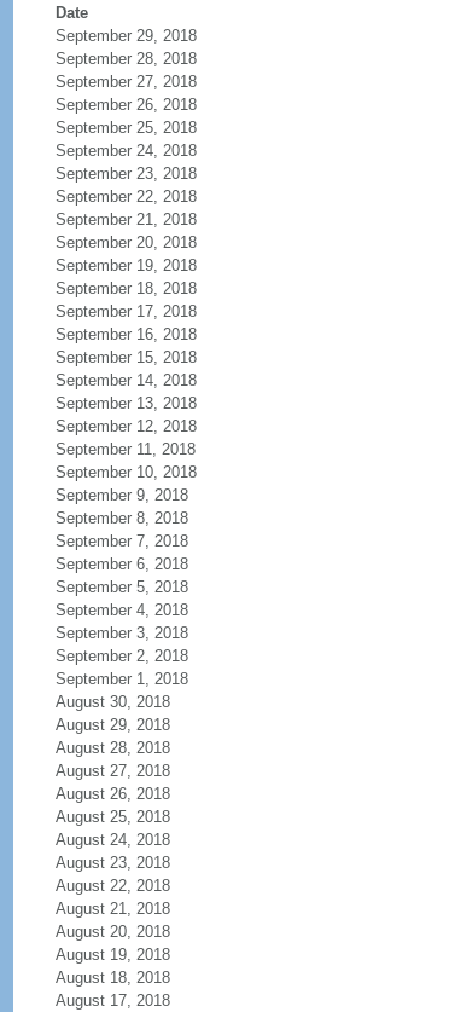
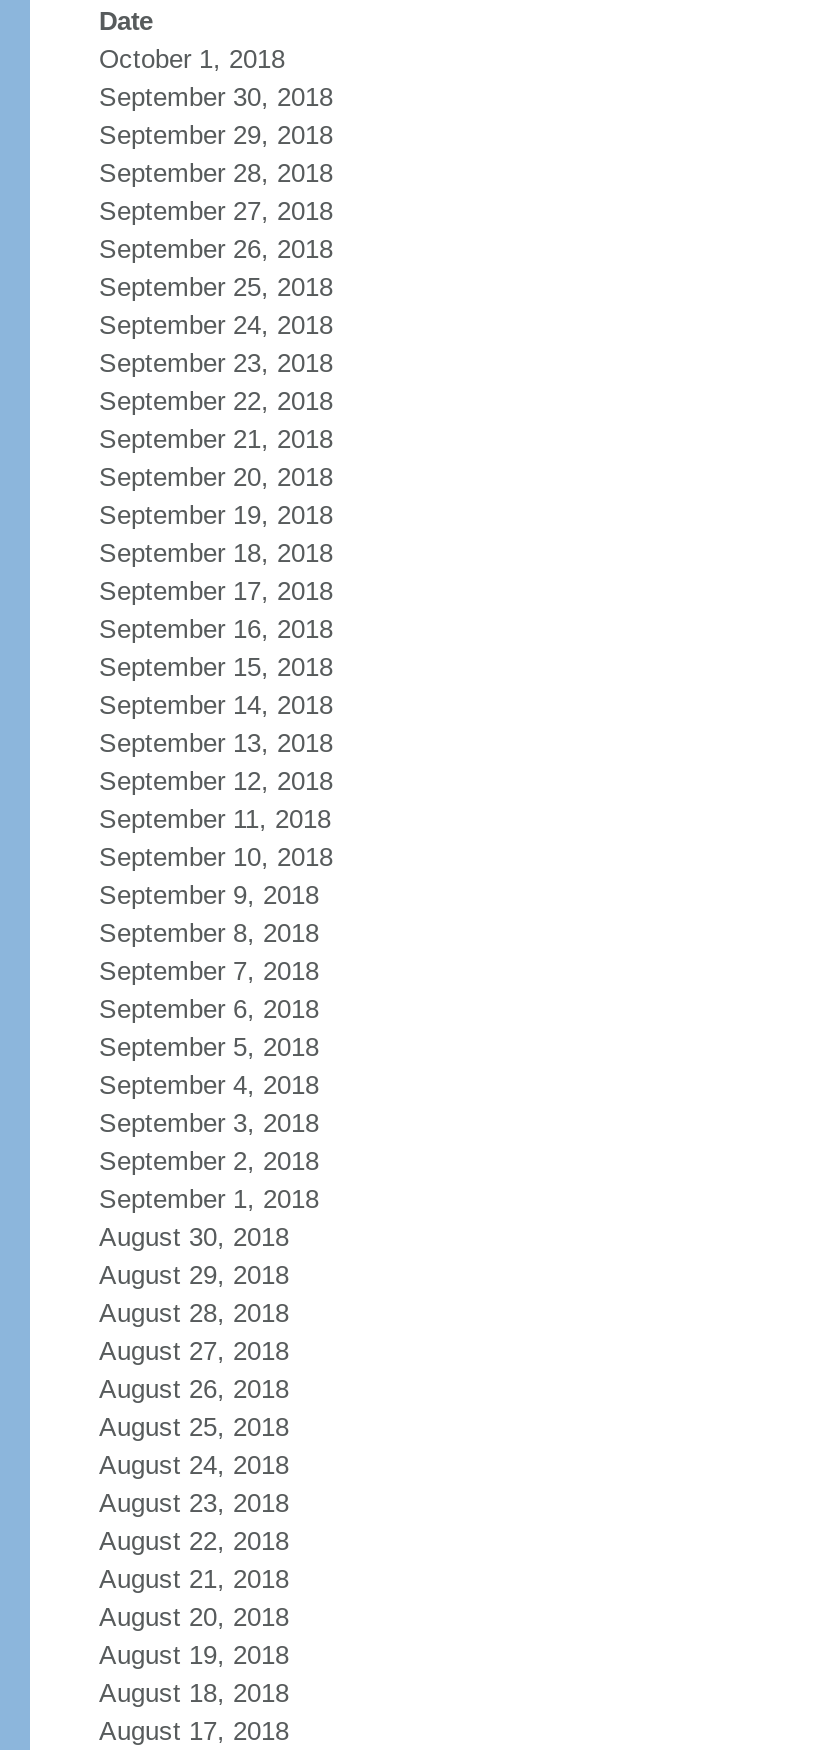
none -> [99,44,333,112] October 1, 2018 | September 30, 2018

